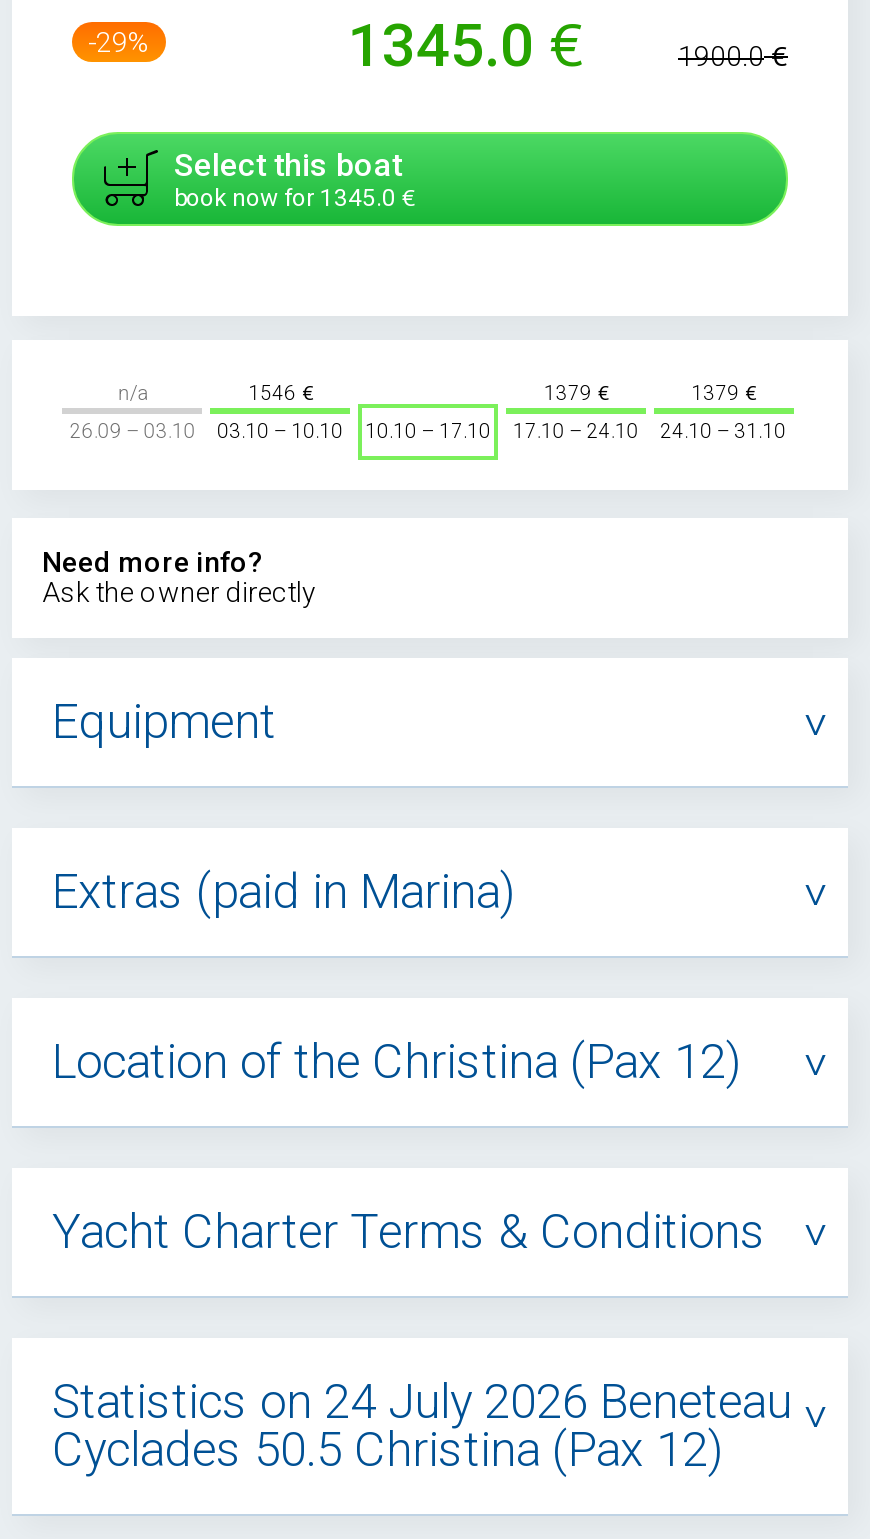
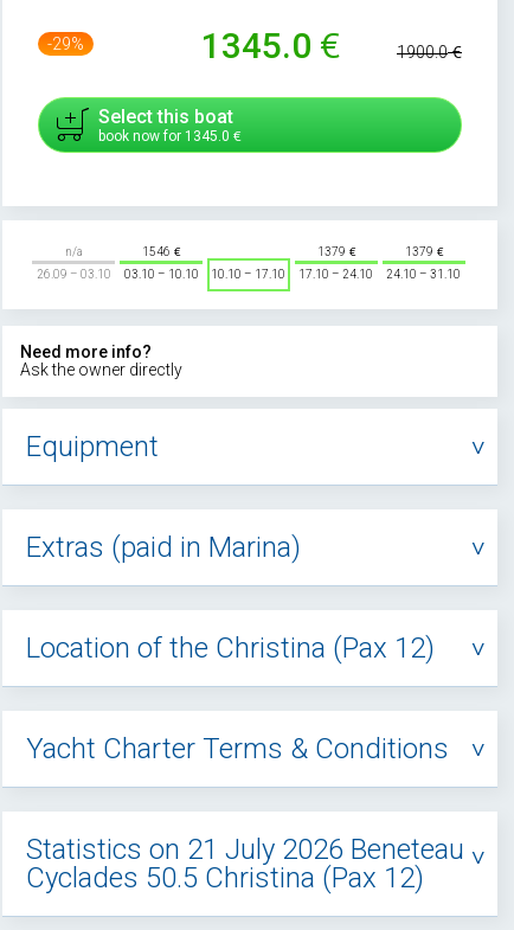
[52,1374,792,1430] Statistics on 24 July 2026 Beneteau -> [26,833,464,866] Statistics on 21 July 2026 Beneteau

